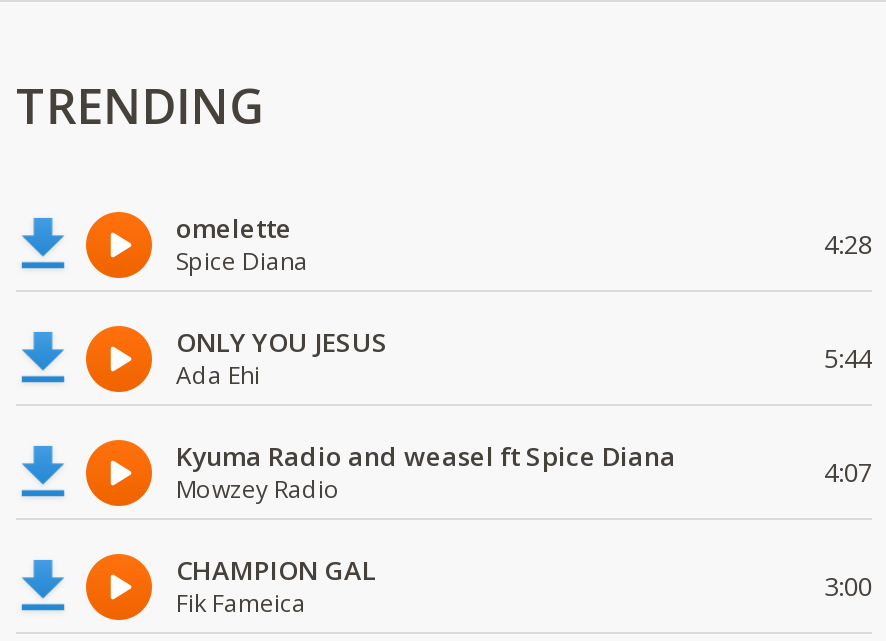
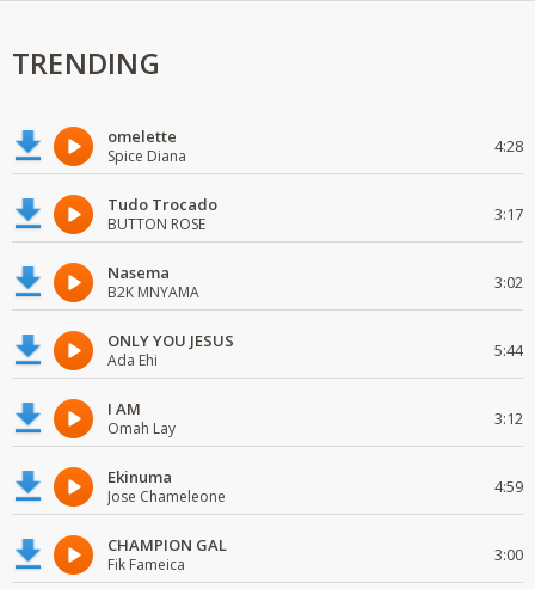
none -> [107,194,523,302] Tudo Trocado | BUTTON ROSE | 3:17 | Nasema | B2K MNYAMA | 3:02
[176,438,872,506] Kyuma Radio and weasel ft Spice Diana | Mowzey Radio | 4:07 -> [107,398,523,507] I AM | Omah Lay | 3:12 | Ekinuma | Jose Chameleone | 4:59

